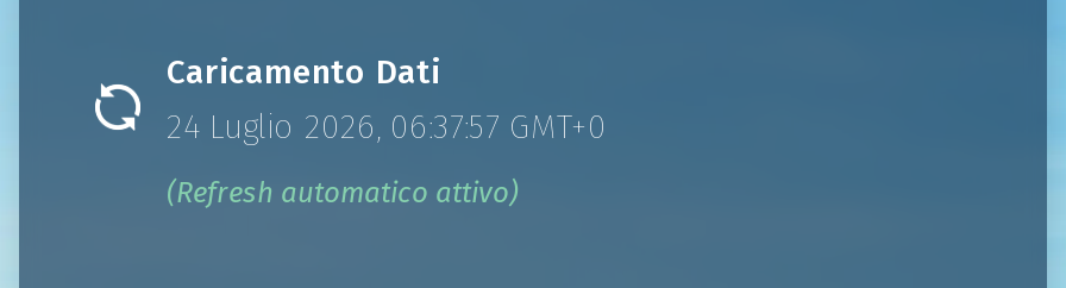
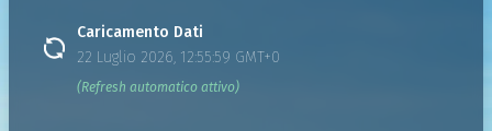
[167,107,607,148] 24 Luglio 2026, 06:37:57 GMT+0 -> [77,48,280,67] 22 Luglio 2026, 12:55:59 GMT+0

